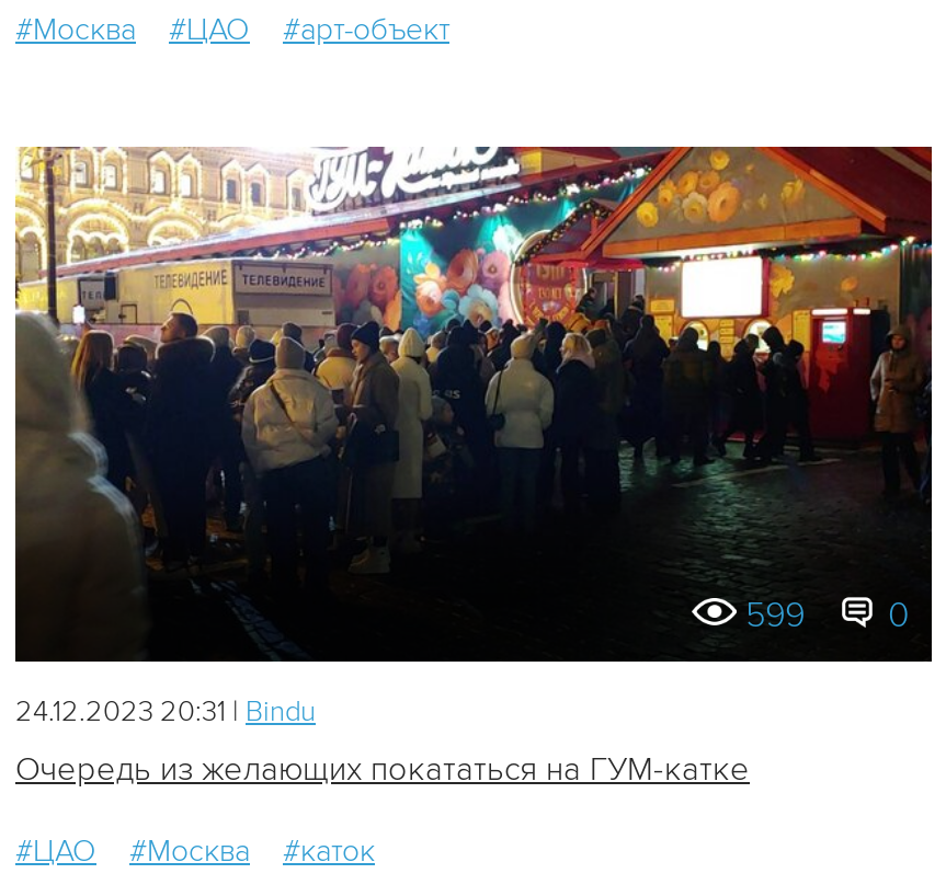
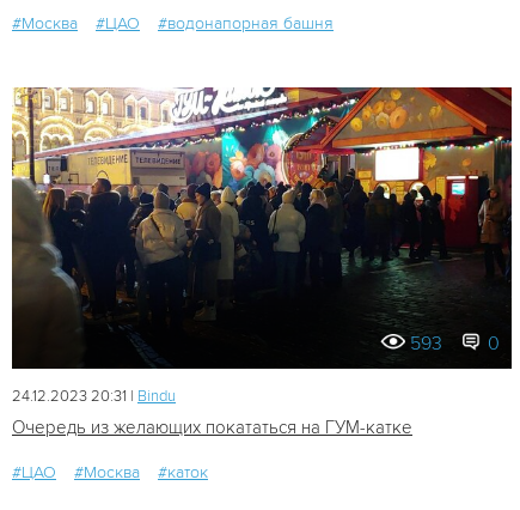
[283,11,449,49] #арт-объект -> [158,13,334,34] #водонапорная башня
[745,593,910,637] 599 0 -> [410,331,500,355] 593 0

